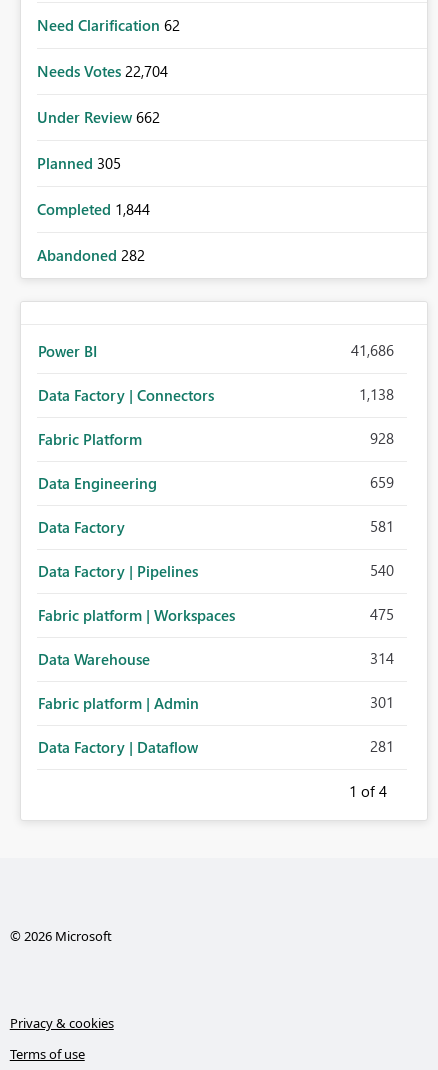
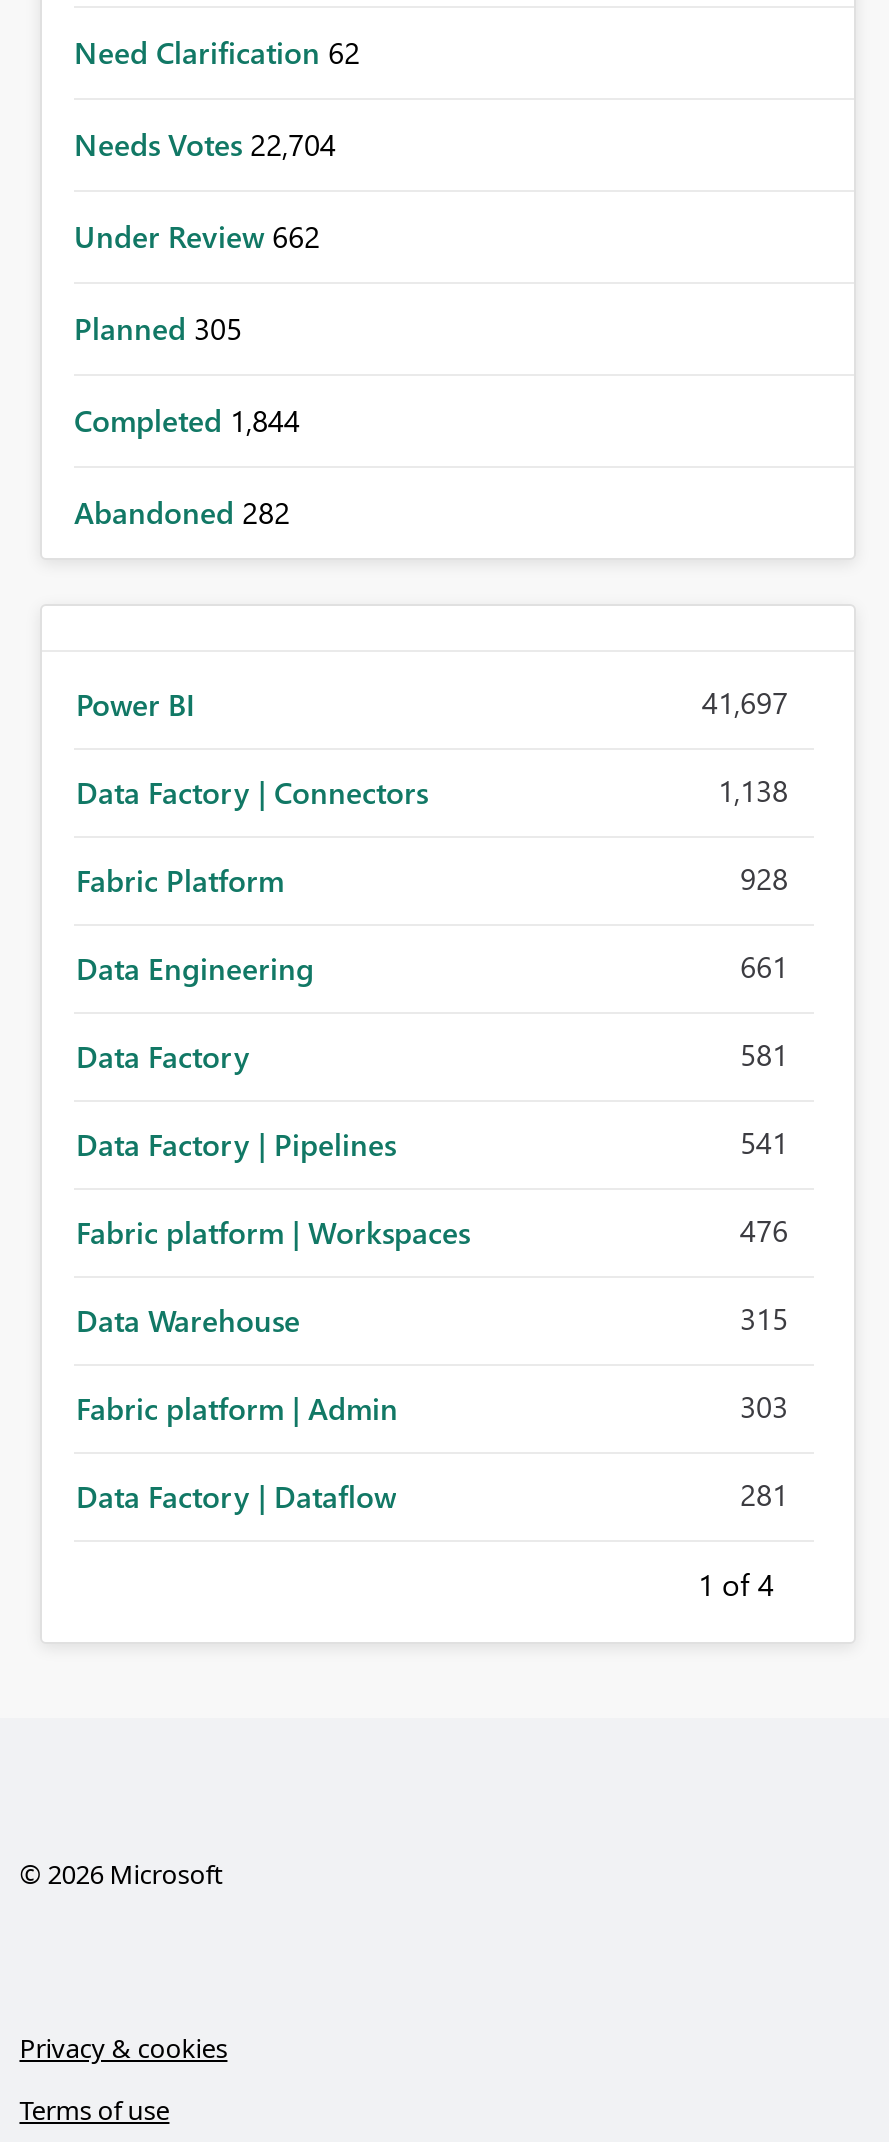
[351,340,394,360] 41,686 -> [702,682,788,722] 41,697
[370,472,394,492] 659 -> [740,946,788,986] 661
[370,560,394,580] 540 -> [740,1122,788,1162] 541
[370,604,394,624] 475 -> [740,1210,788,1250] 476
[370,648,394,668] 314 -> [740,1298,788,1338] 315
[370,692,394,712] 301 -> [740,1386,788,1426] 303

